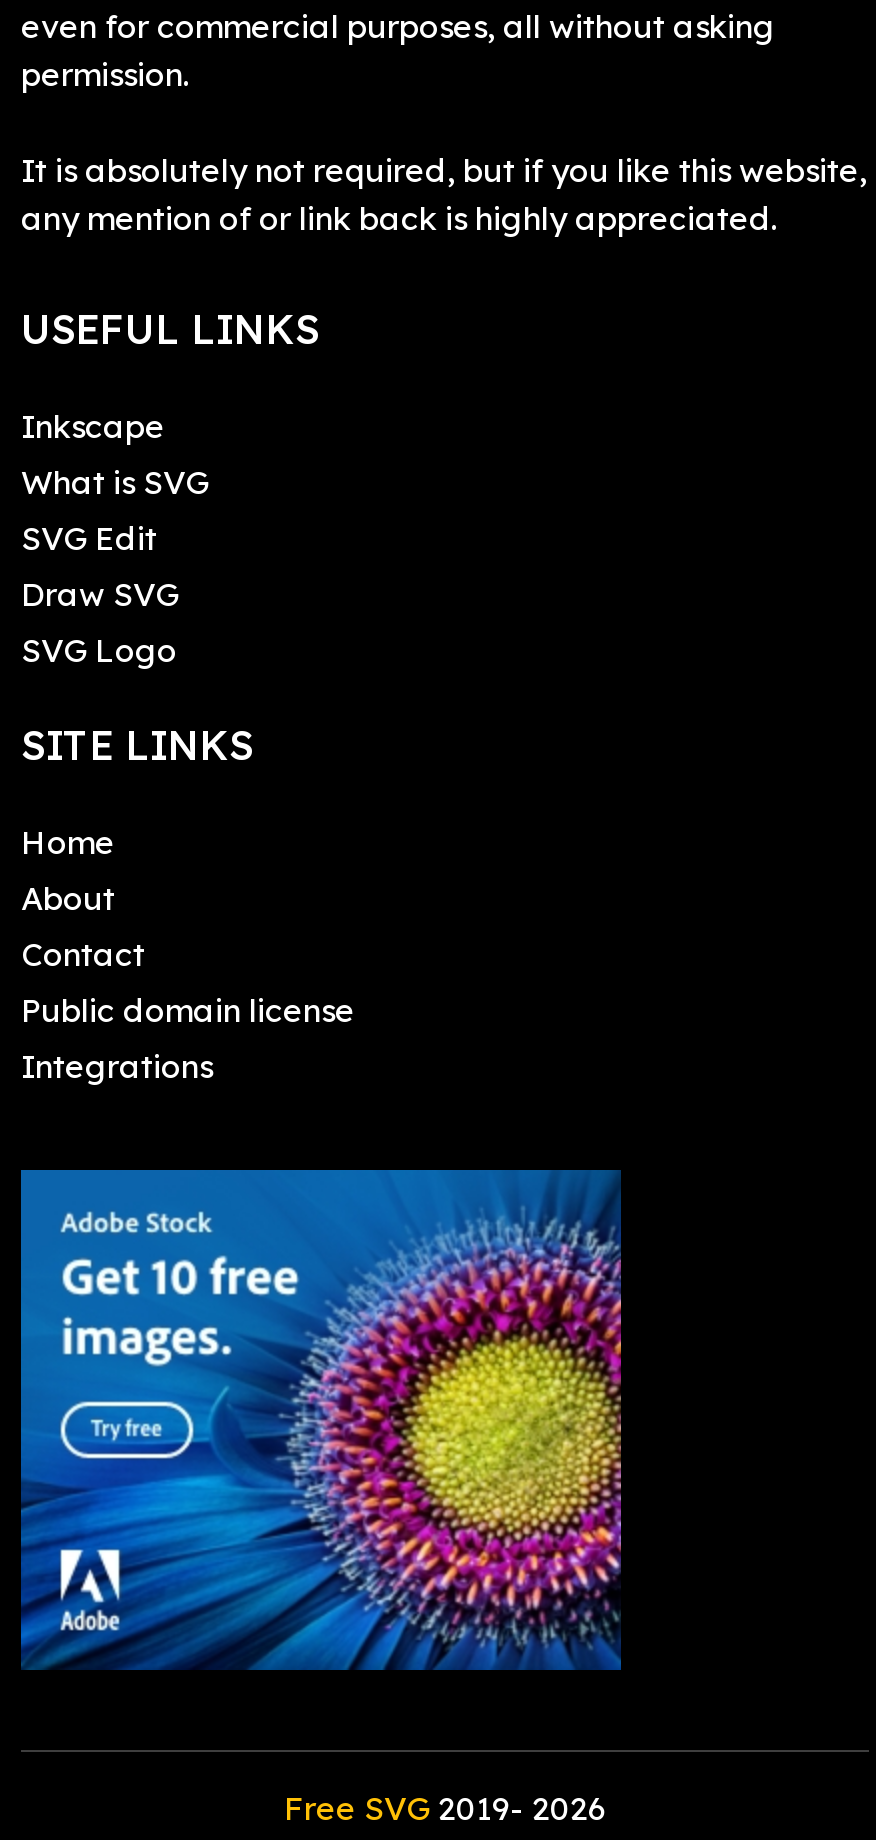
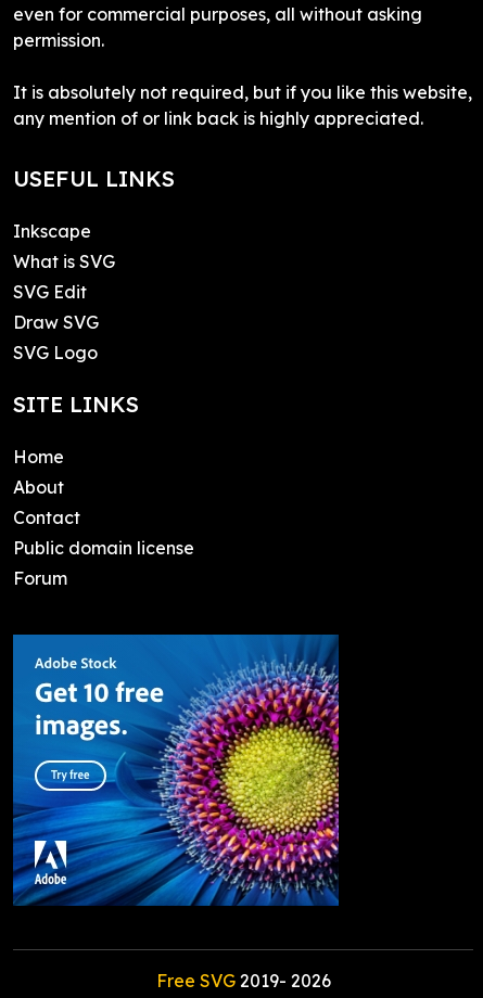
[21,1046,213,1086] Integrations -> [13,567,67,589] Forum

